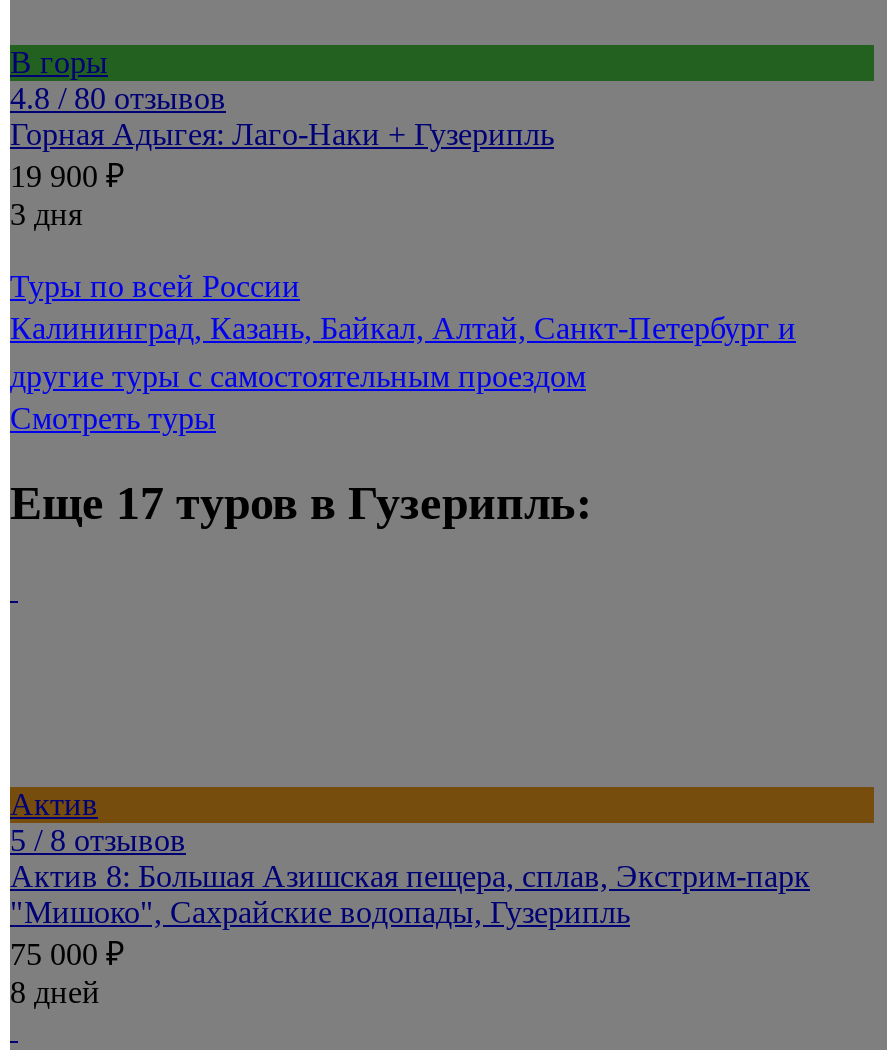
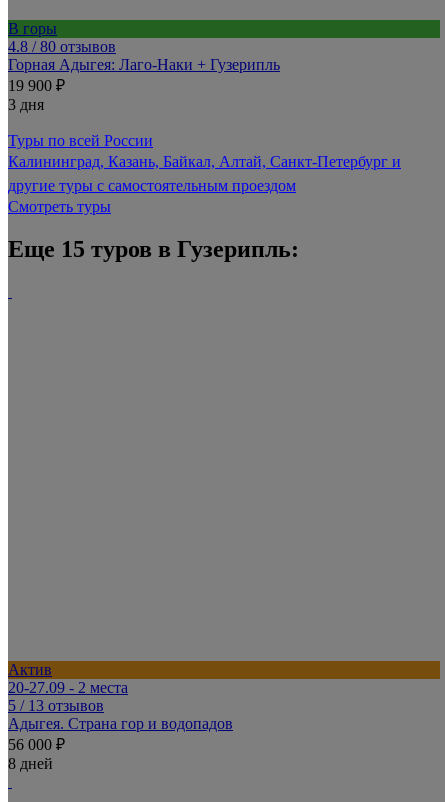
[10,478,592,530] Еще 17 туров в Гузерипль: -> [8,236,299,262] Еще 15 туров в Гузерипль:
[10,823,810,971] 5/ 8 отзывов | Актив 8: Большая Азишская пещера, сплав, Экстрим-парк | "Мишоко", Сахрайские водопады, Гузерипль | 75 000 ₽ -> [8,679,233,753] 20-27.09 - 2 места | 5 / 13 отзывов | Адыгея. Страна гор и водопадов | 56 000 ₽

